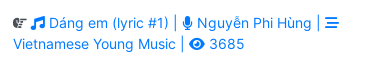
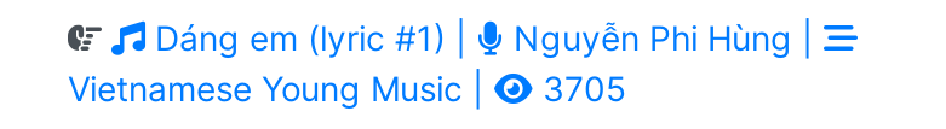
[205,35,245,52] 3685 -> [533,67,627,108] 3705

